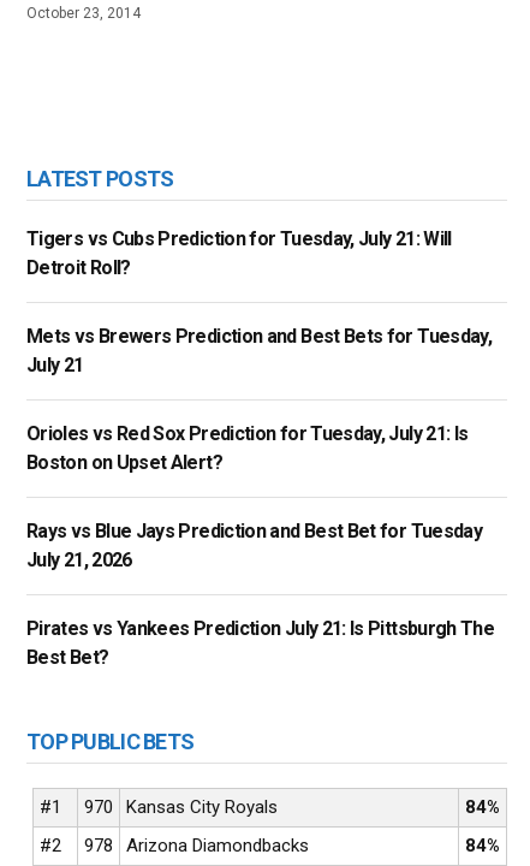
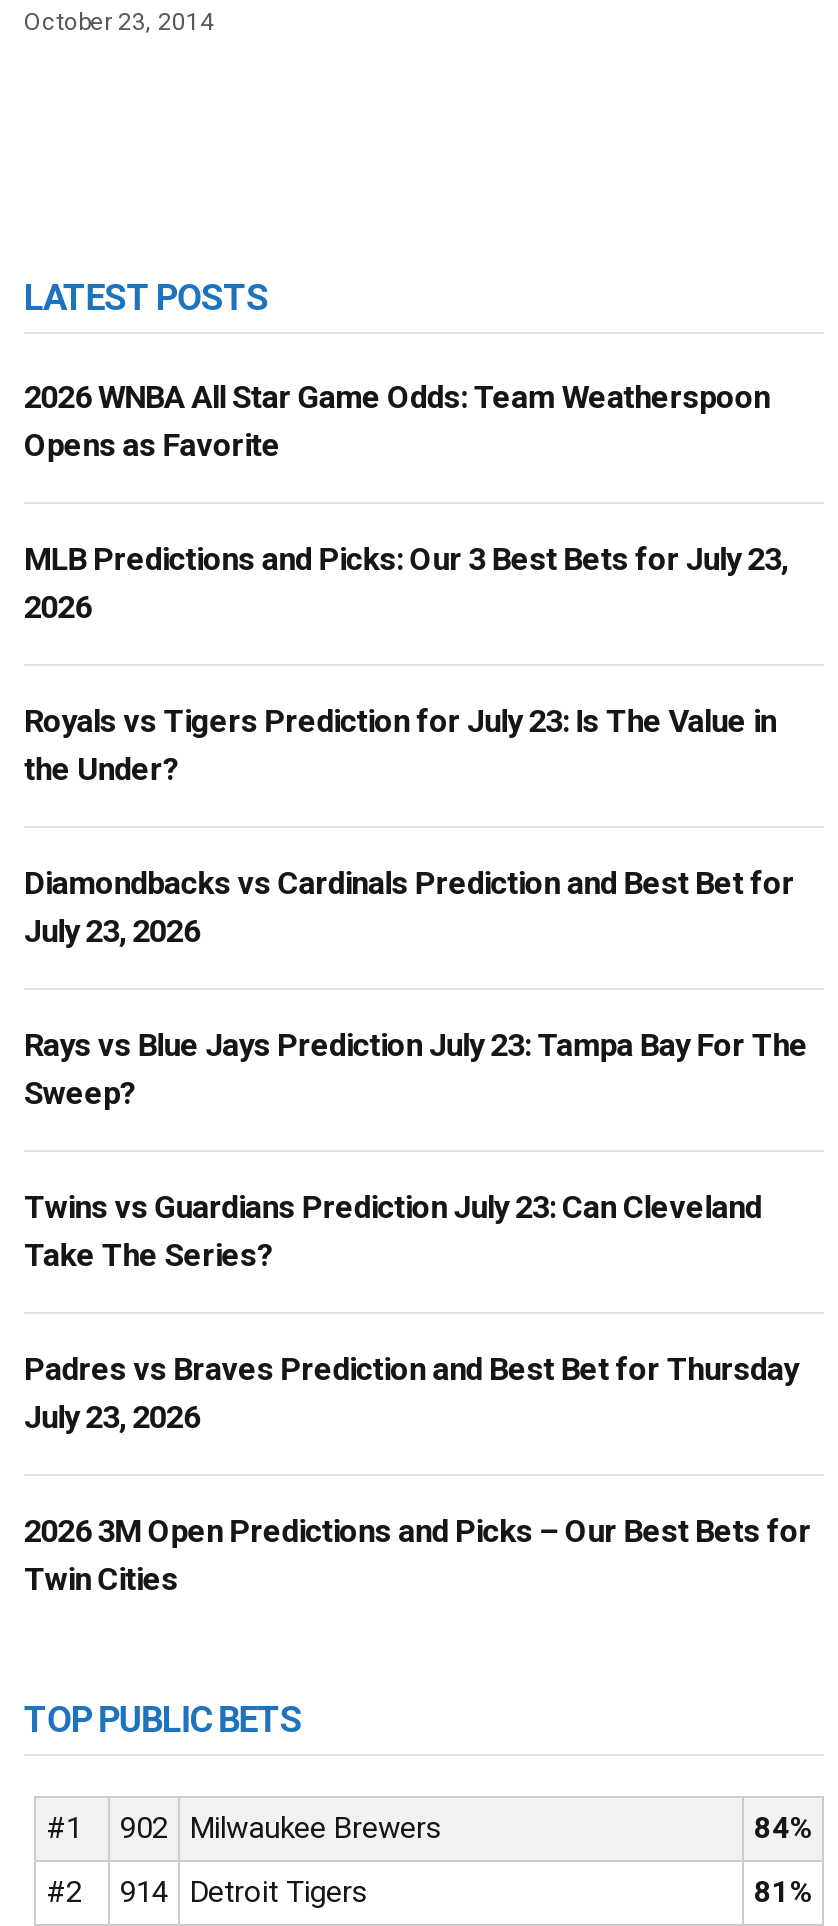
[26,227,494,669] Tigers vs Cubs Prediction for Tuesday, July 21: Will | Detroit Roll? | Mets vs Brewers Prediction and Best Bets for Tuesday, | July 21 | Orioles vs Red Sox Prediction for Tuesday, July 21: Is | Boston on Upset Alert? | Rays vs Blue Jays Prediction and Best Bet for Tuesday | July 21, 2026 | Pirates vs Yankees Prediction July 21: Is Pittsburgh The | Best Bet? -> [24,378,811,1598] 2026 WNBA All Star Game Odds: Team Weatherspoon | Opens as Favorite | MLB Predictions and Picks: Our 3 Best Bets for July 23, | 2026 | Royals vs Tigers Prediction for July 23: Is The Value in | the Under? | Diamondbacks vs Cardinals Prediction and Best Bet for | July 23, 2026 | Rays vs Blue Jays Prediction July 23: Tampa Bay For The | Sweep? | Twins vs Guardians Prediction July 23: Can Cleveland | Take The Series? | Padres vs Braves Prediction and Best Bet for Thursday | July 23, 2026 | 2026 3M Open Predictions and Picks – Our Best Bets for | Twin Cities
[84,796,278,818] 970 | Kansas City Royals -> [120,1810,442,1846] 902 | Milwaukee Brewers
[84,835,500,856] 978 | Arizona Diamondbacks | 84% -> [120,1874,812,1910] 914 | Detroit Tigers | 81%

